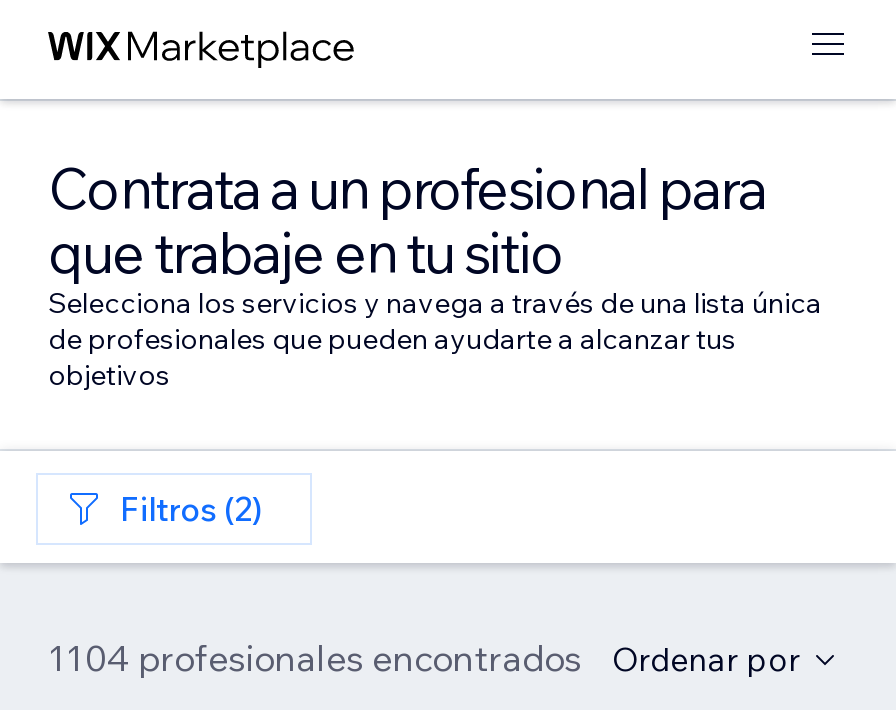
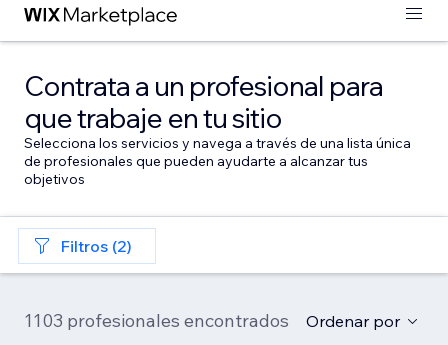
[48,635,582,681] 1104 profesionales encontrados -> [24,309,289,332] 1103 profesionales encontrados

